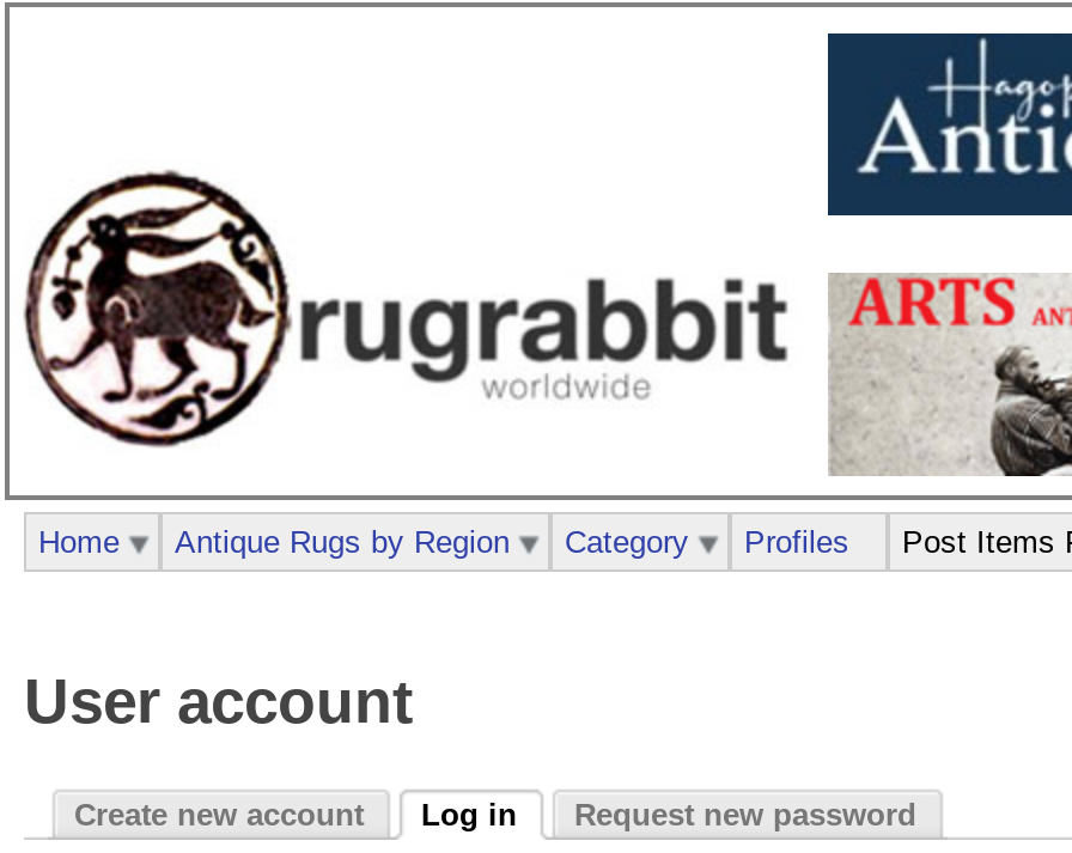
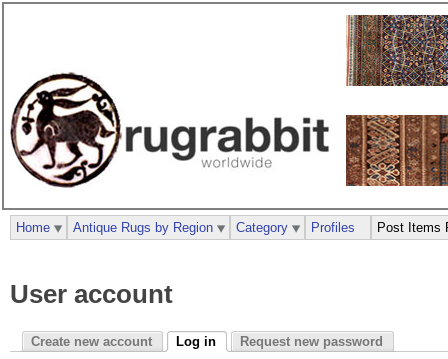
[826,31,1065,218] [image] -> [346,14,445,91] [image]
[828,273,1065,479] [image] -> [346,114,445,200] [image]

